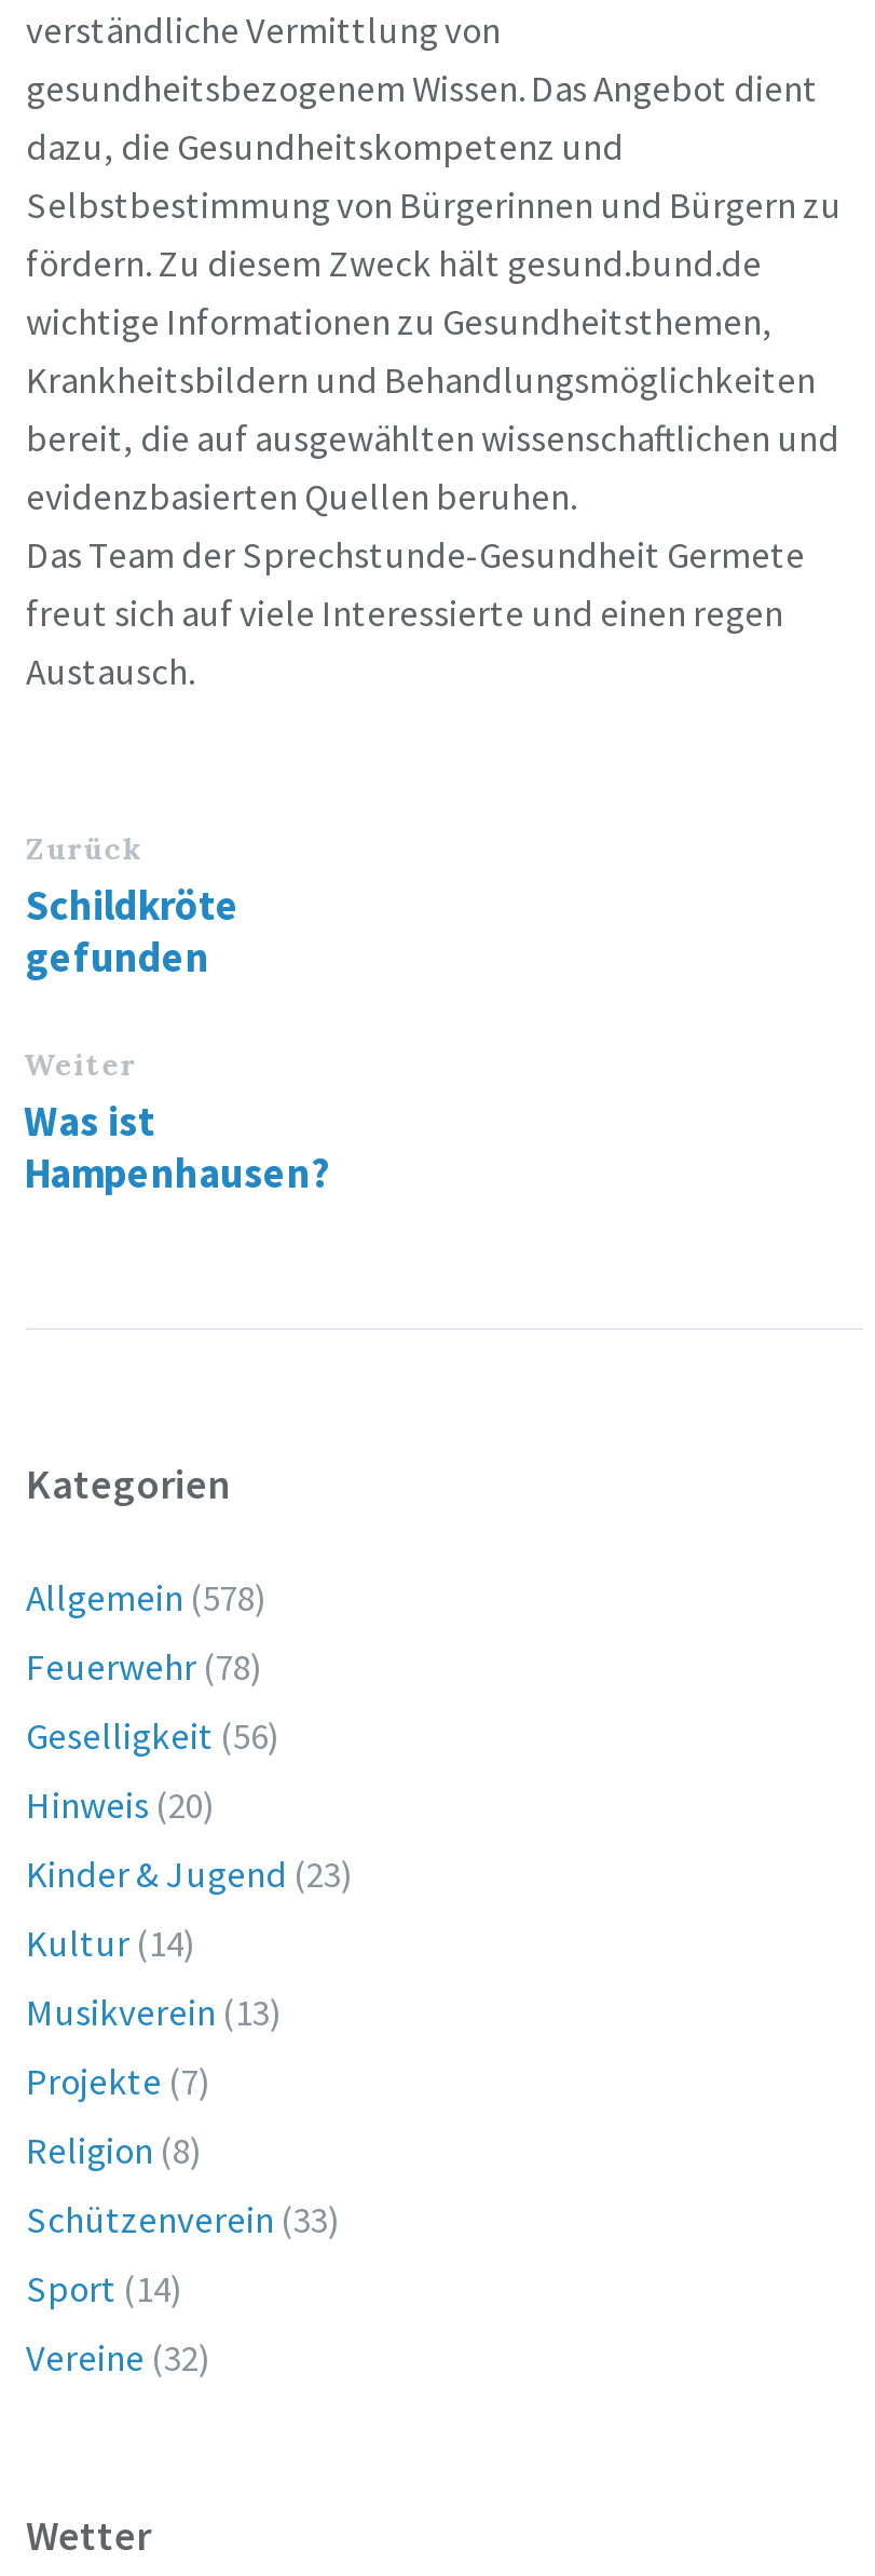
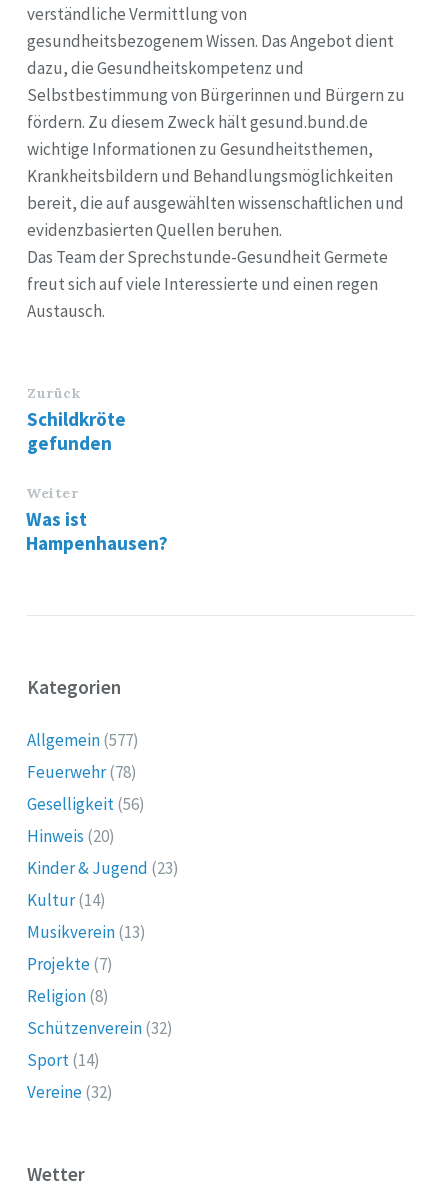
[26,1575,268,1622] Allgemein (578) -> [27,729,139,751] Allgemein (577)
[26,2196,341,2244] Schützenverein (33) -> [27,1017,173,1039] Schützenverein (32)

